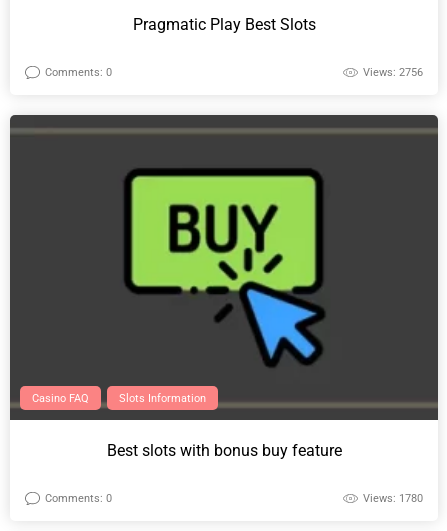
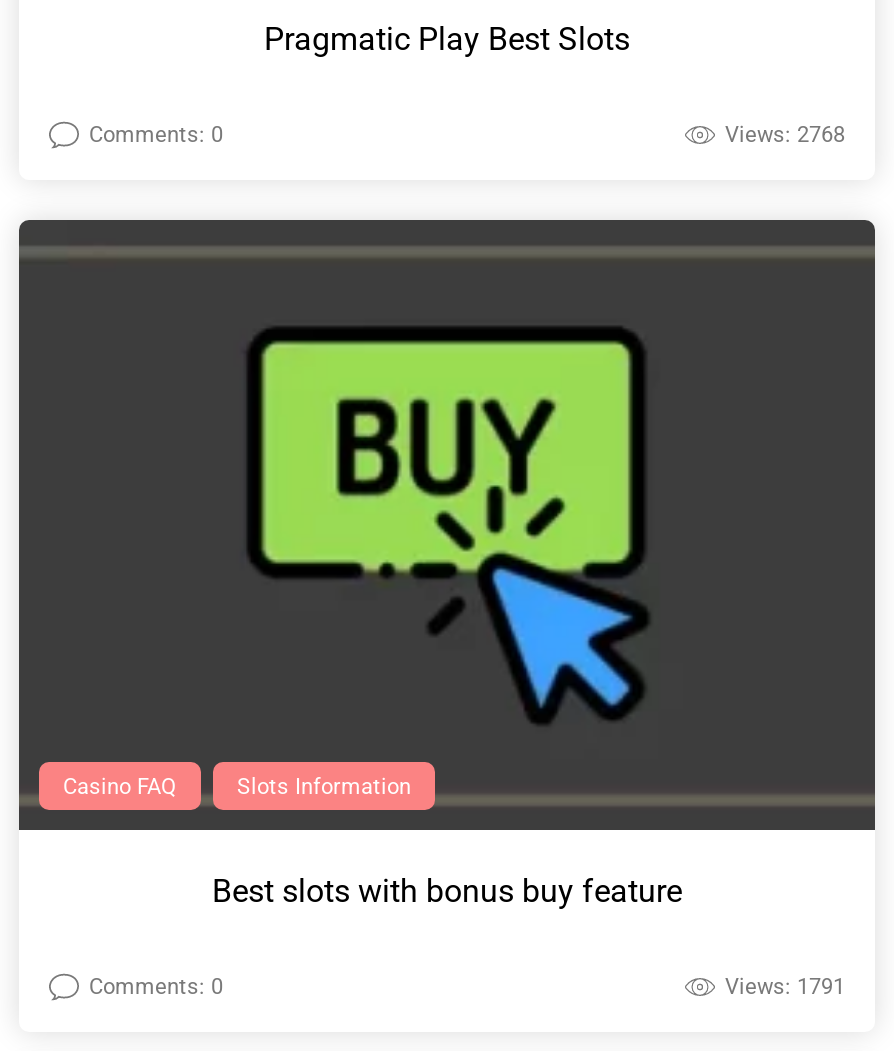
[363,66,423,79] Views: 2756 -> [725,123,845,149] Views: 2768
[363,492,423,505] Views: 1780 -> [725,974,845,1000] Views: 1791

